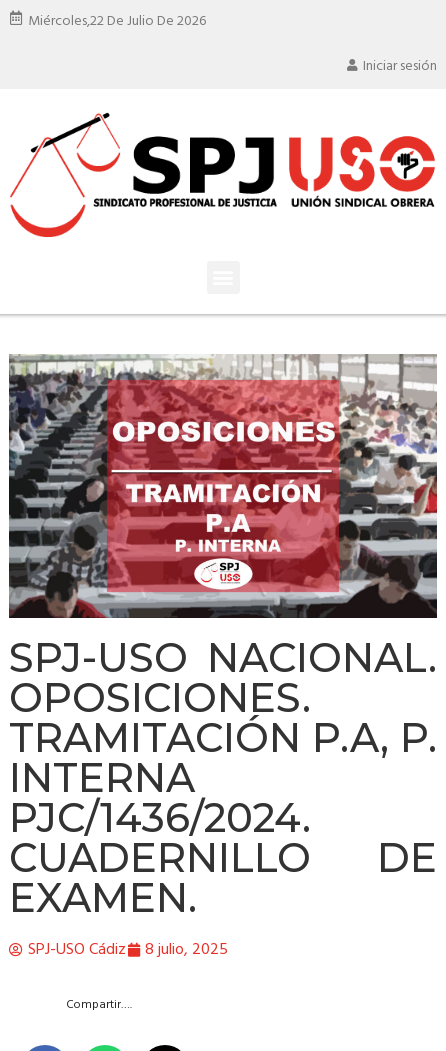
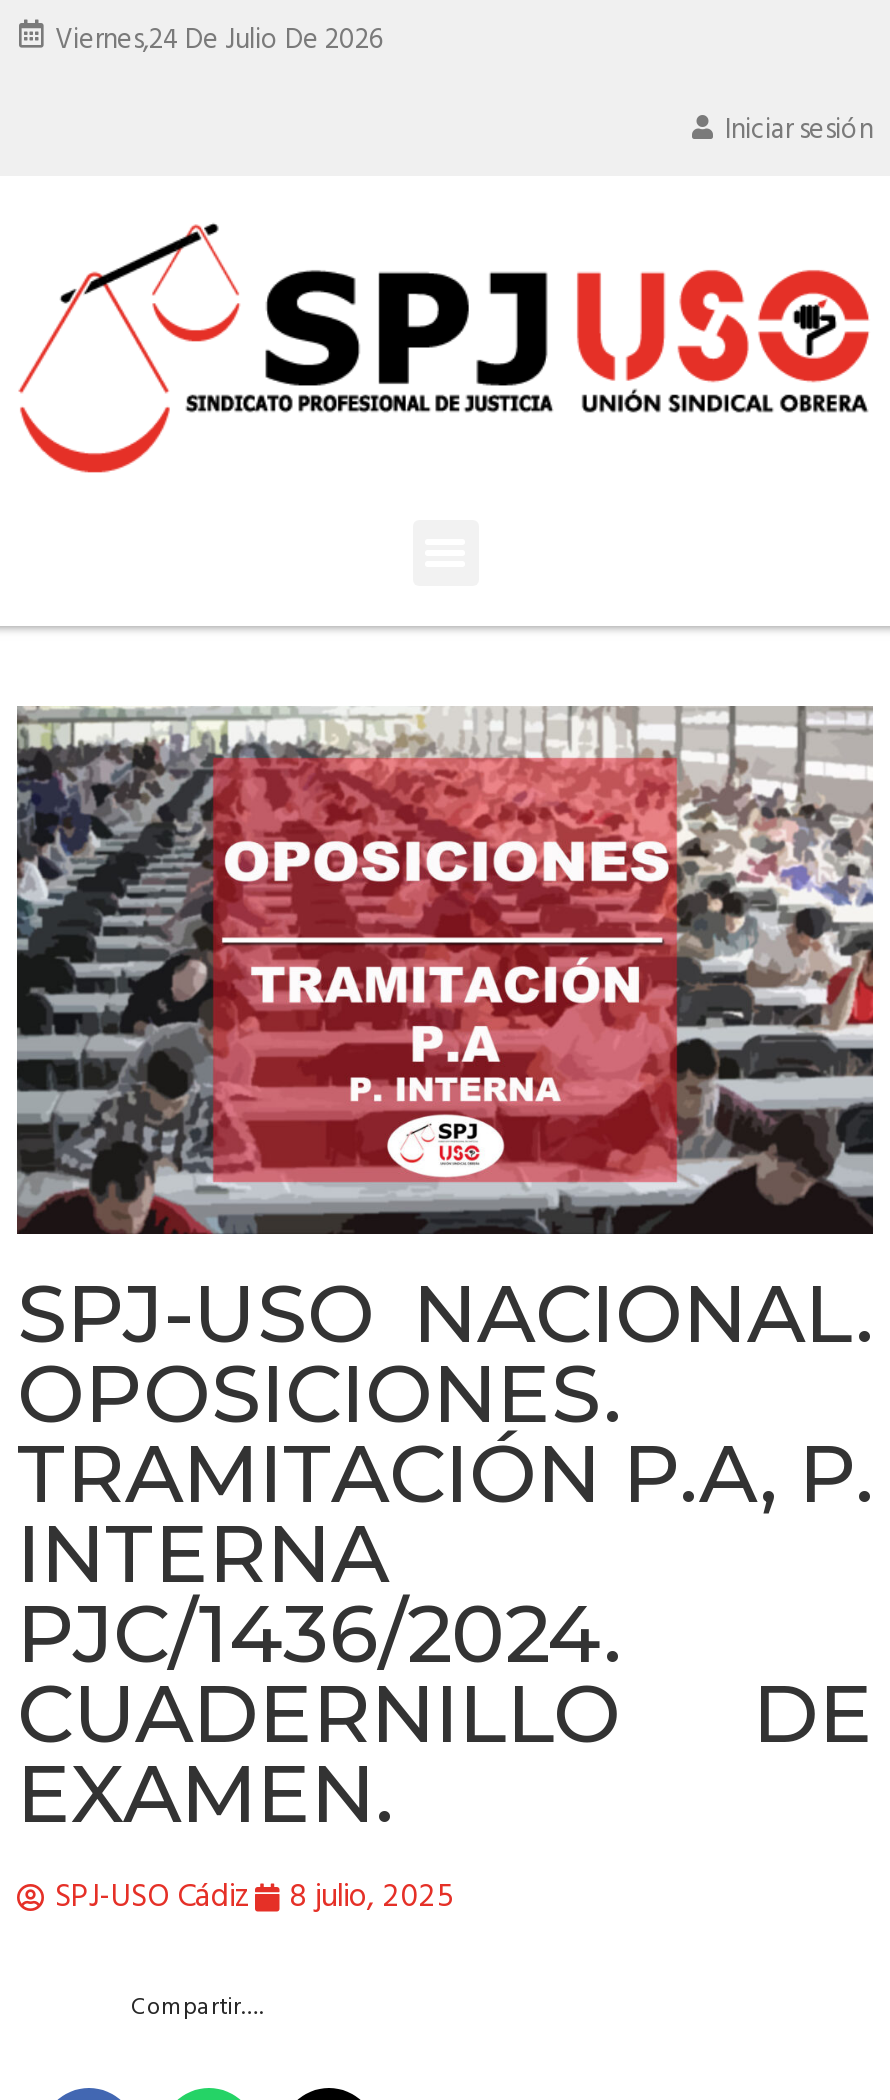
[28,9,206,32] Miércoles,22 De Julio De 2026 -> [55,17,383,63] Viernes,24 De Julio De 2026

